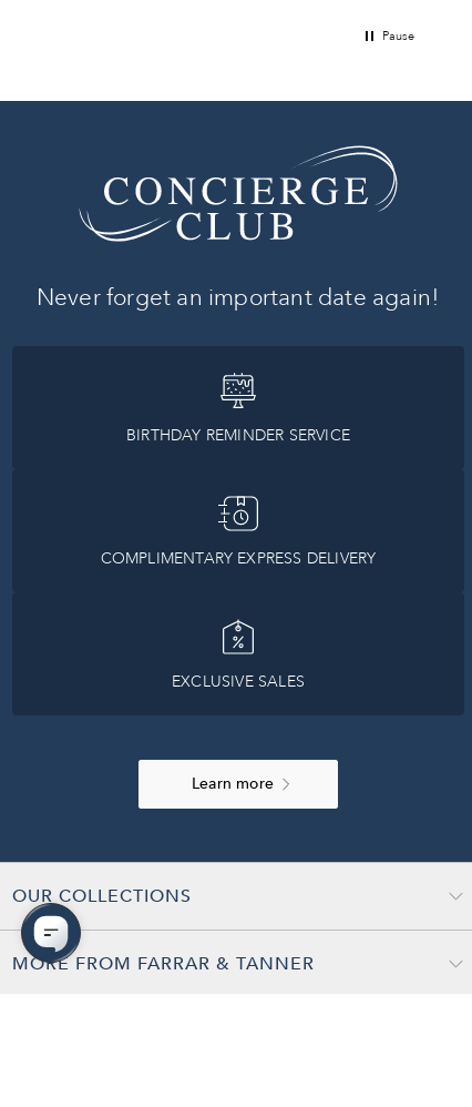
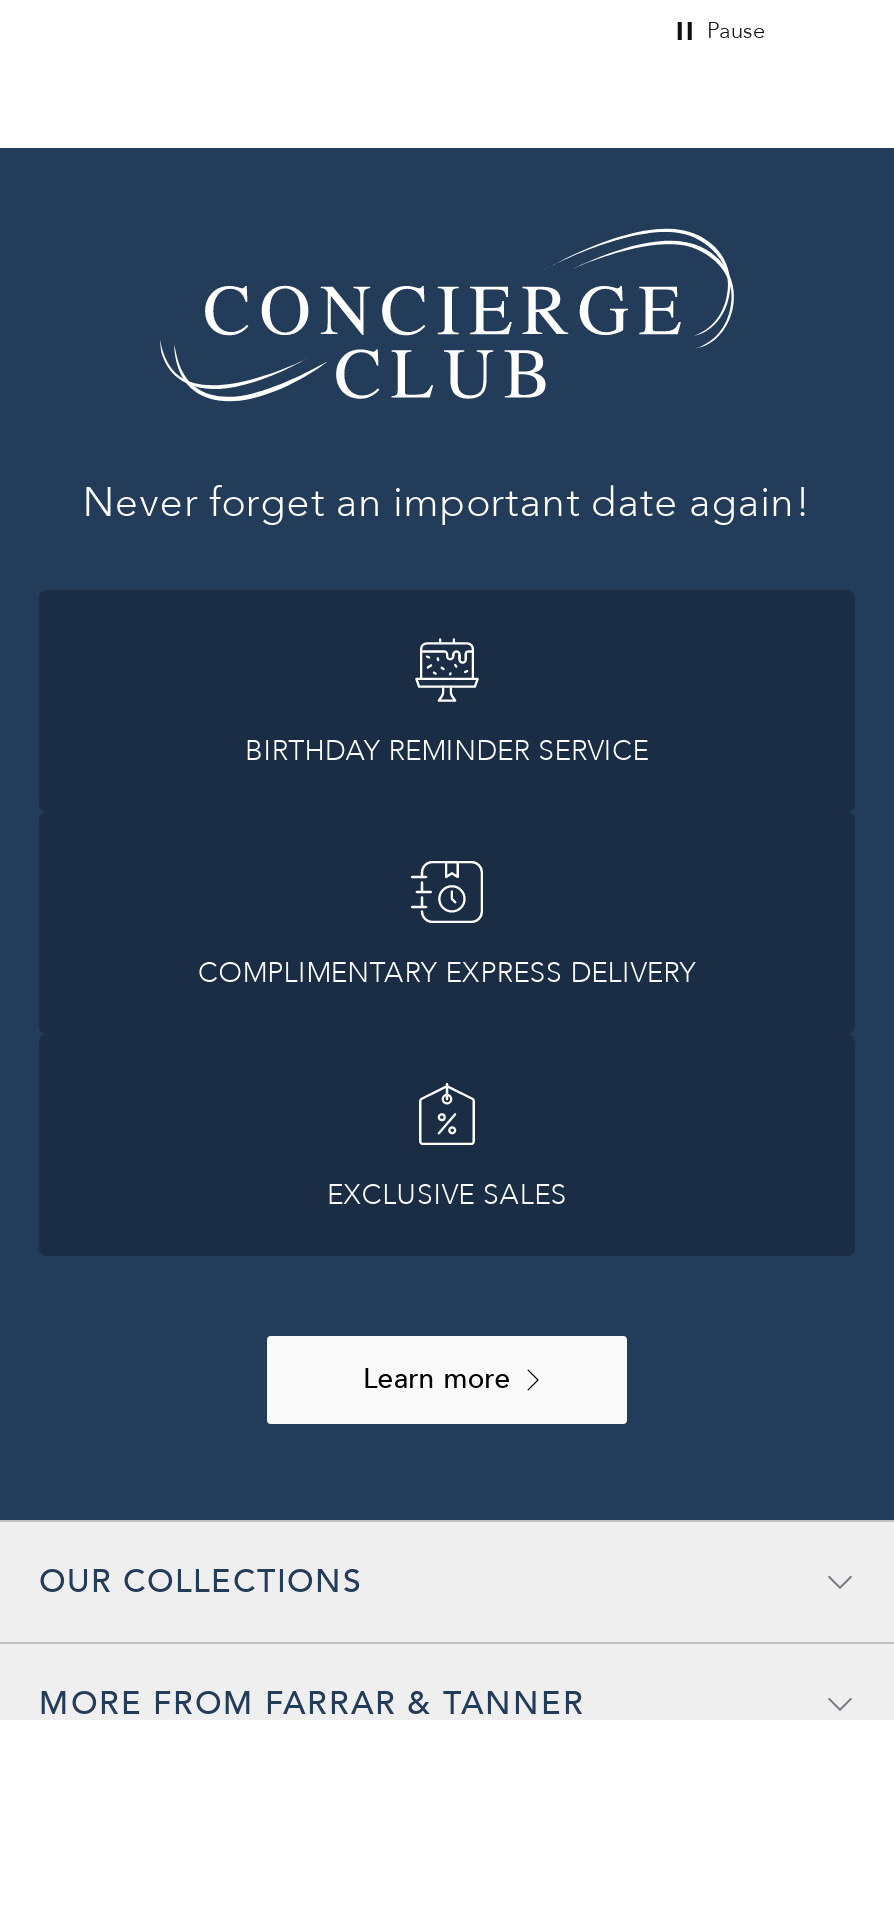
[20,911,82,948] [image] -> none

